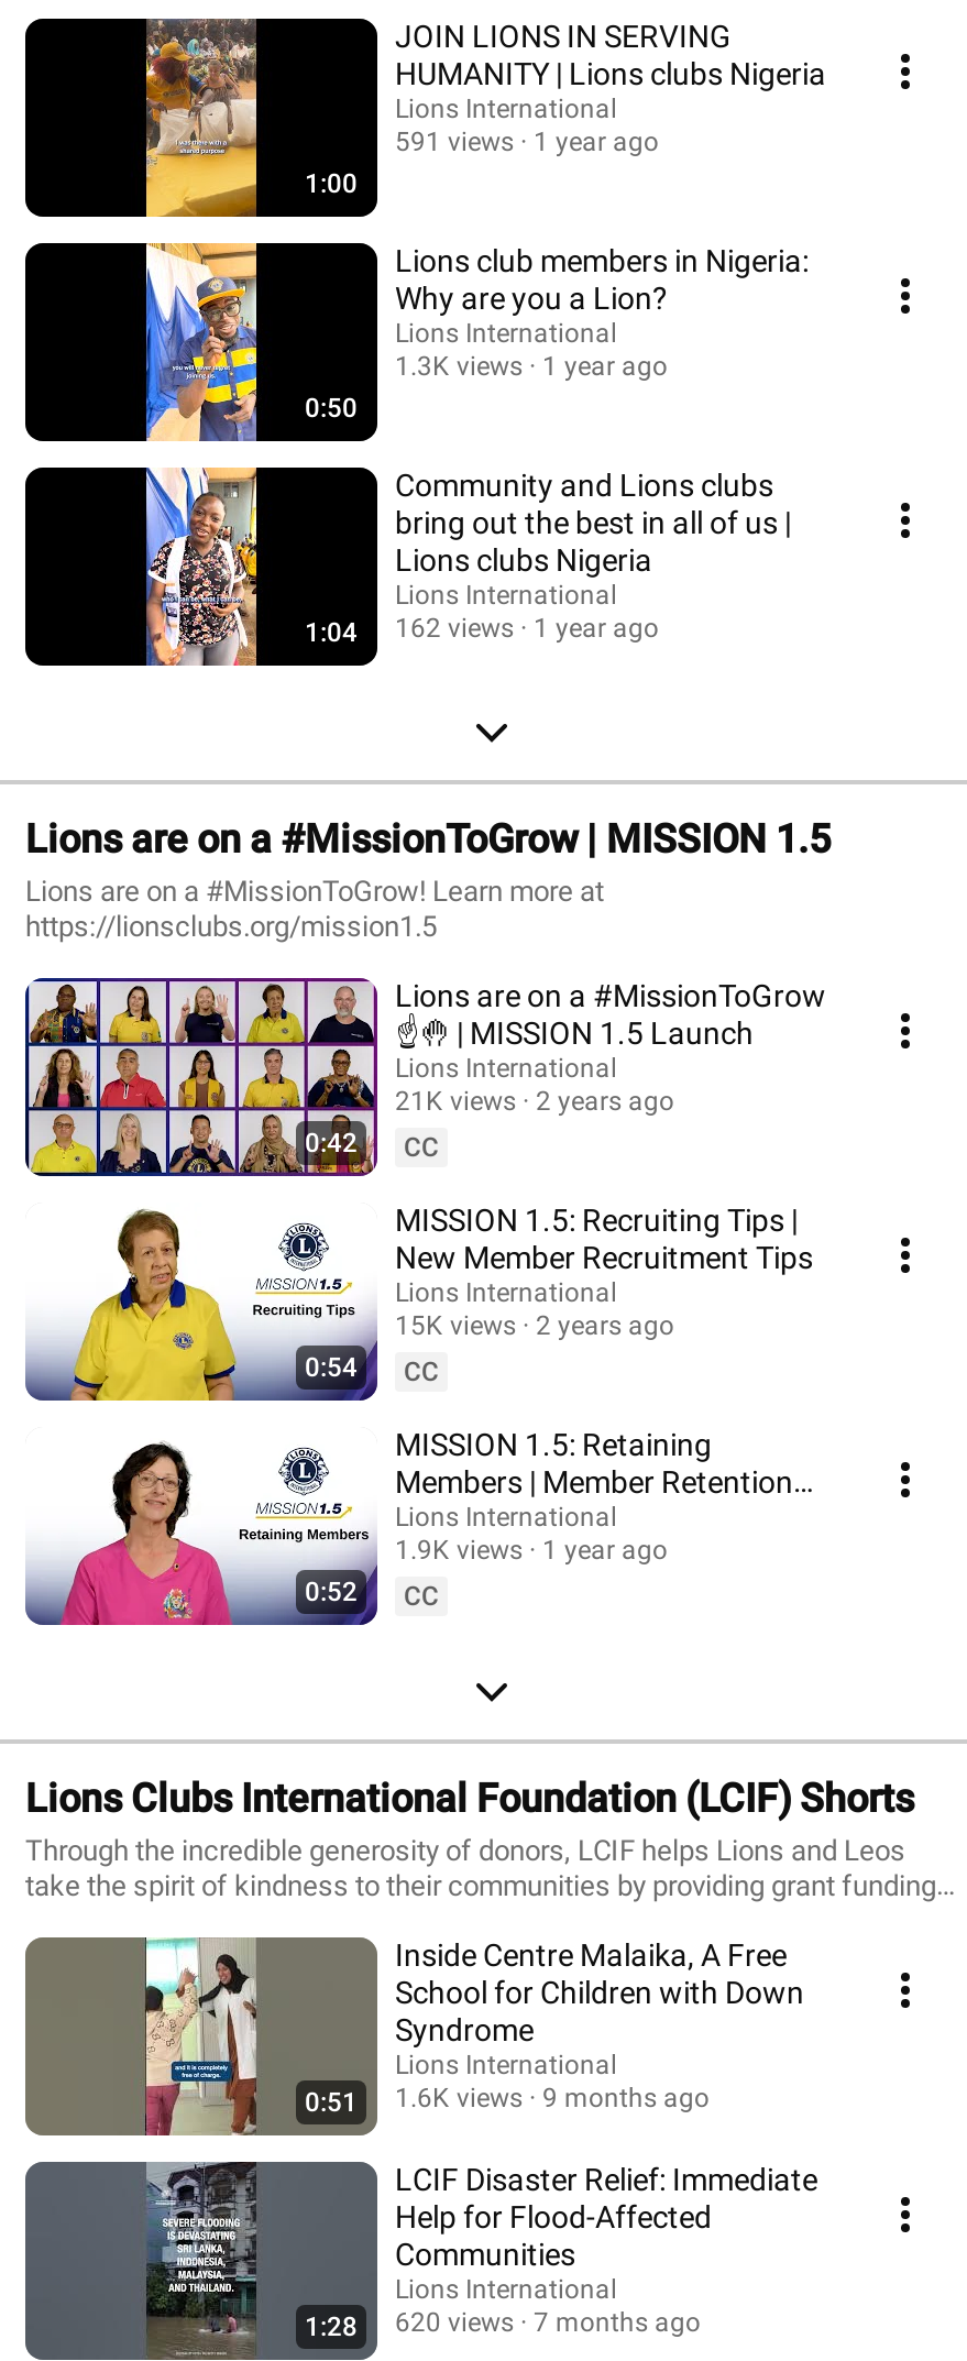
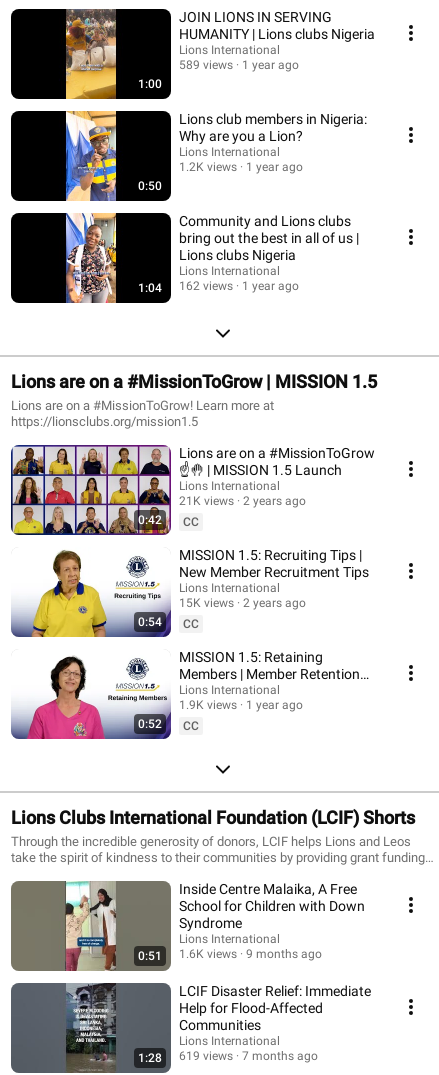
[395,125,659,156] 591 views 1 year ago -> [179,57,299,71] 589 views 1 year ago
[395,350,668,381] 1.3K views 1 year ago -> [179,159,303,173] 1.2K views 1 year ago
[305,2306,701,2341] 1:28 620 views 7 months ago -> [138,1048,318,1064] 1:28 619 views 7 months ago

